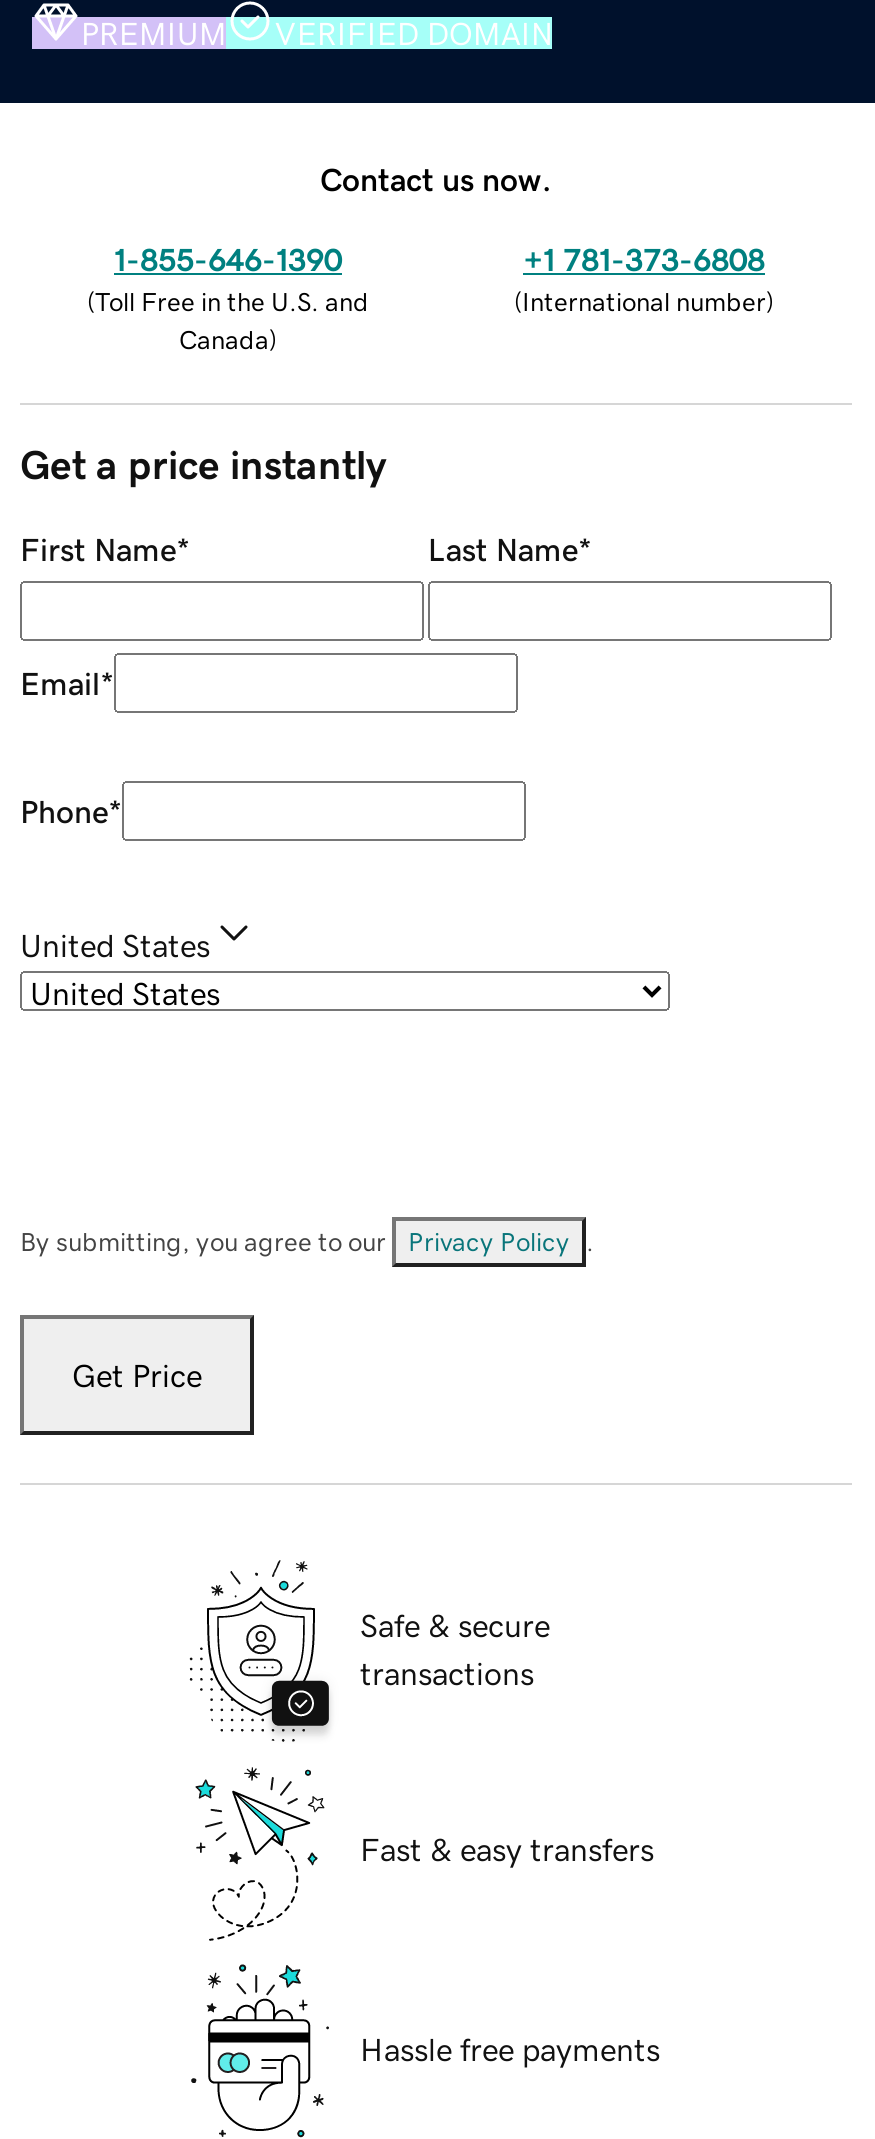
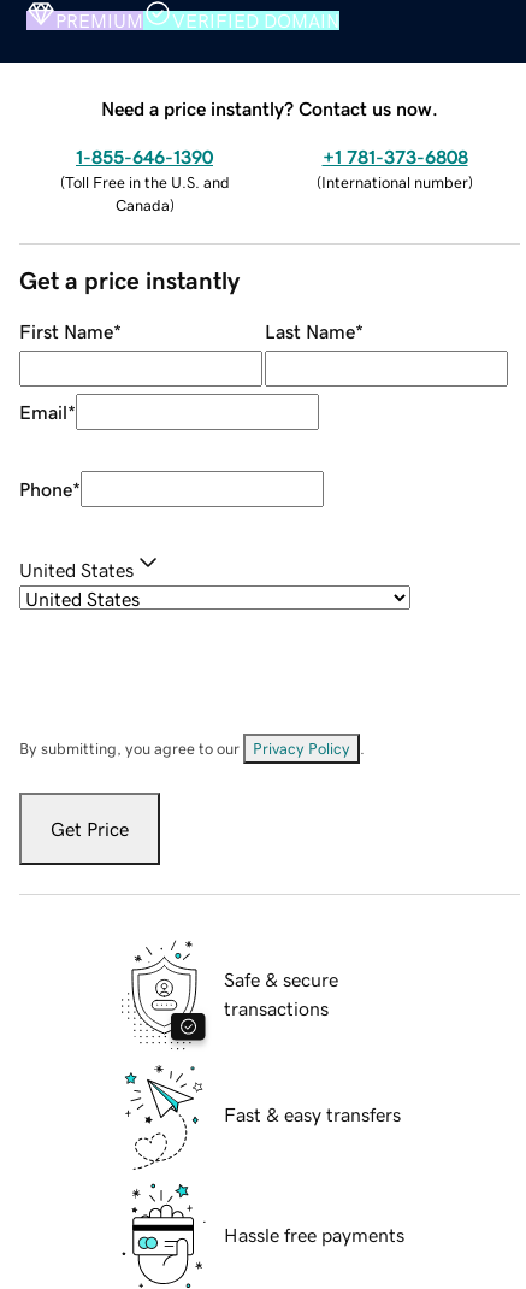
[320,162,552,194] Contact us now. -> [101,98,438,118] Need a price instantly? Contact us now.

